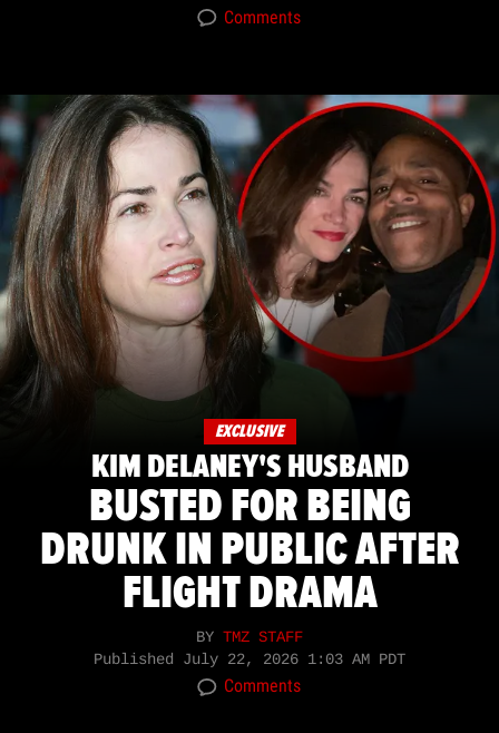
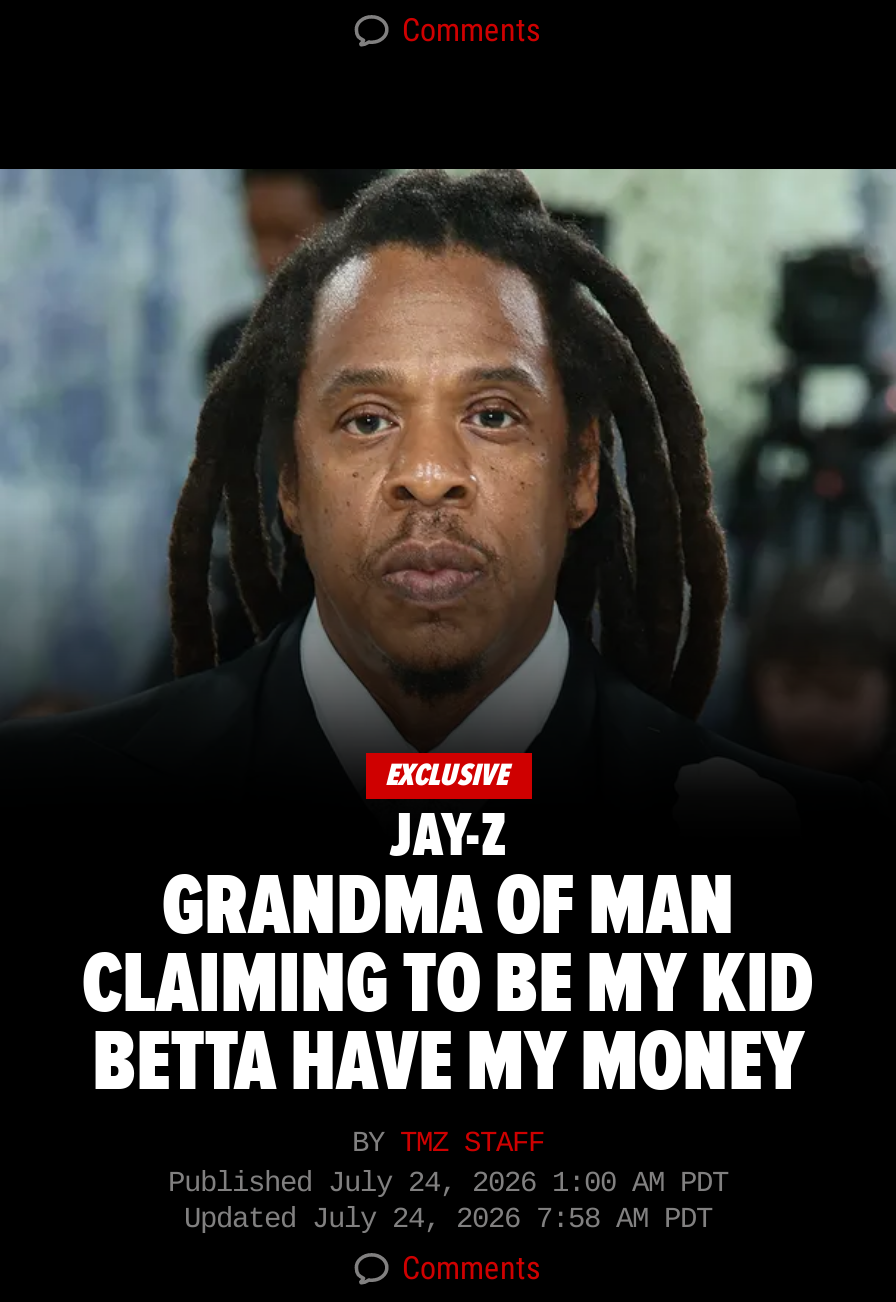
[3,94,496,622] [image] | KIM DELANEY'S HUSBAND | BUSTED FOR BEING | DRUNK IN PUBLIC AFTER | FLIGHT DRAMA -> [6,166,890,1118] [image] | JAY-Z | GRANDMA OF MAN | CLAIMING TO BE MY KID | BETTA HAVE MY MONEY
[94,650,405,668] Published July 22, 2026 1:03 AM PDT -> [168,1167,728,1235] Published July 24, 2026 1:00 AM PDT | Updated July 24, 2026 7:58 AM PDT

